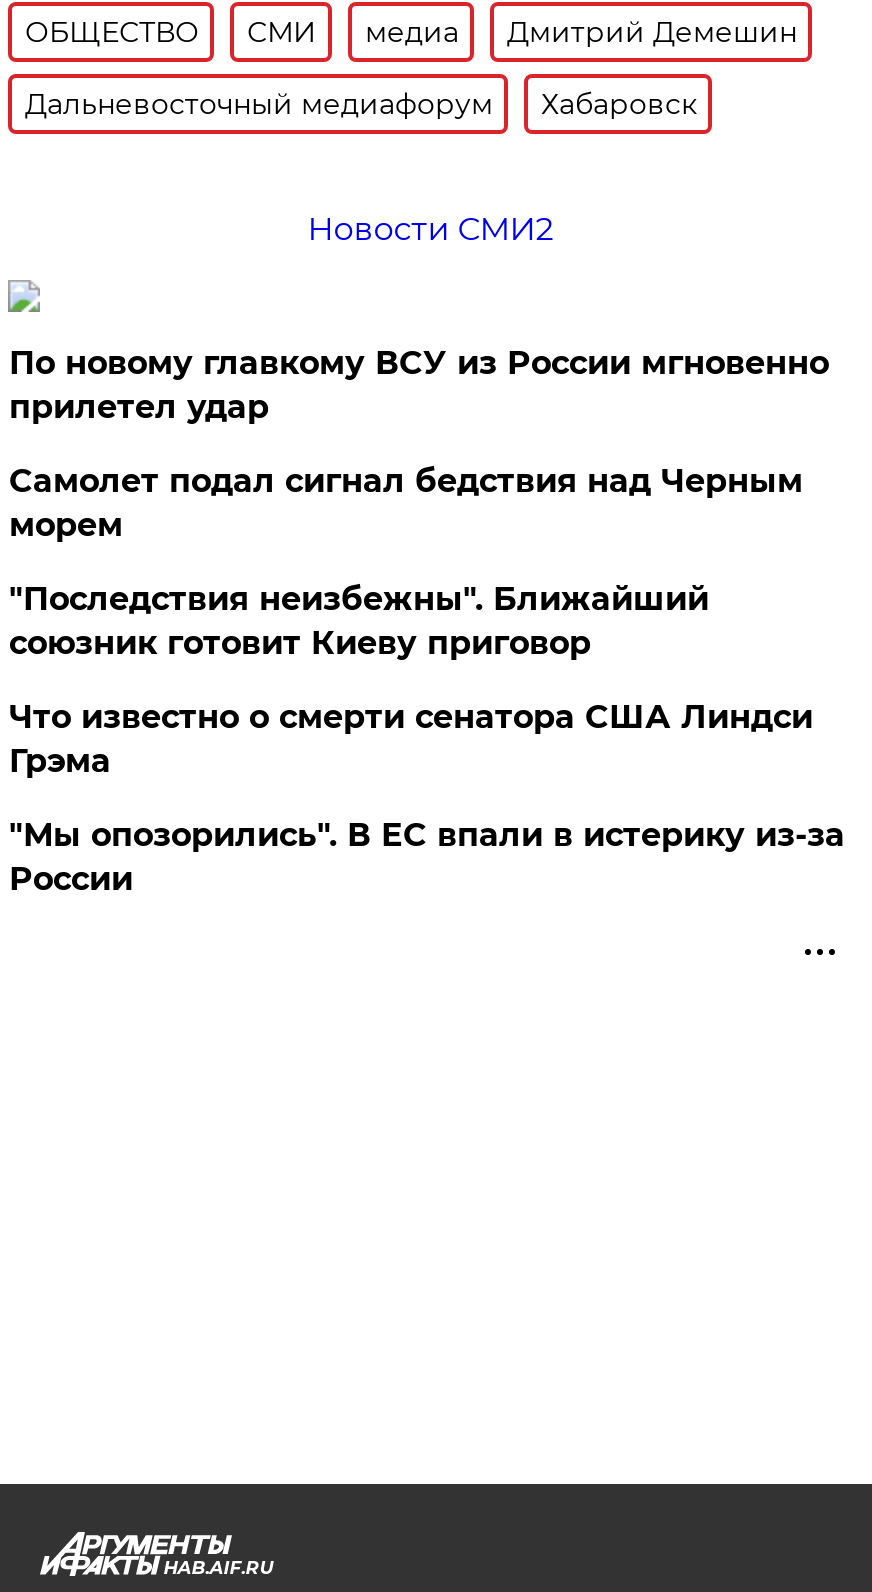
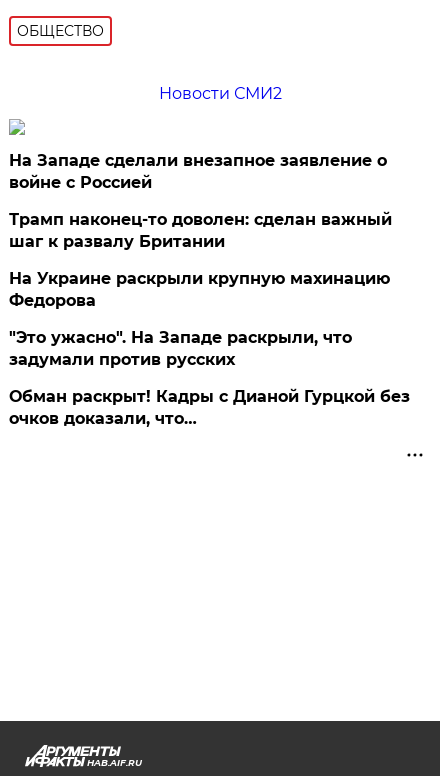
[25,14,797,122] СМИ | медиа | Дмитрий Демешин | Дальневосточный медиафорум | Хабаровск -> none
[9,344,829,426] По новому главкому ВСУ из России мгновенно | прилетел удар -> [9,151,387,192] На Западе сделали внезапное заявление о | войне с Россией
[9,462,803,544] Самолет подал сигнал бедствия над Черным | морем -> [9,210,392,251] Трамп наконец-то доволен: сделан важный | шаг к развалу Британии
[9,580,709,662] "Последствия неизбежны". Ближайший | союзник готовит Киеву приговор -> [9,269,390,310] На Украине раскрыли крупную махинацию | Федорова
[9,698,813,780] Что известно о смерти сенатора США Линдси | Грэма -> [9,328,352,369] "Это ужасно". На Западе раскрыли, что | задумали против русских
[9,816,845,898] "Мы опозорились". В ЕС впали в истерику из-за | России -> [9,387,410,428] Обман раскрыт! Кадры с Дианой Гурцкой без | очков доказали, что…

